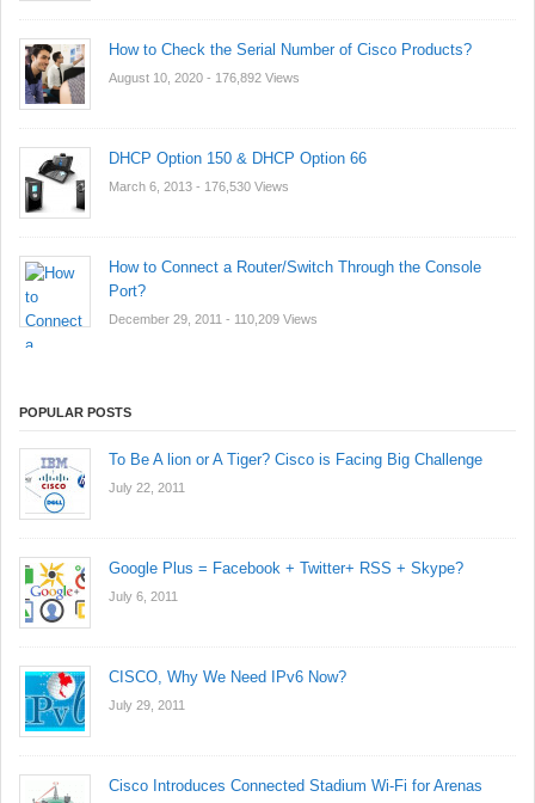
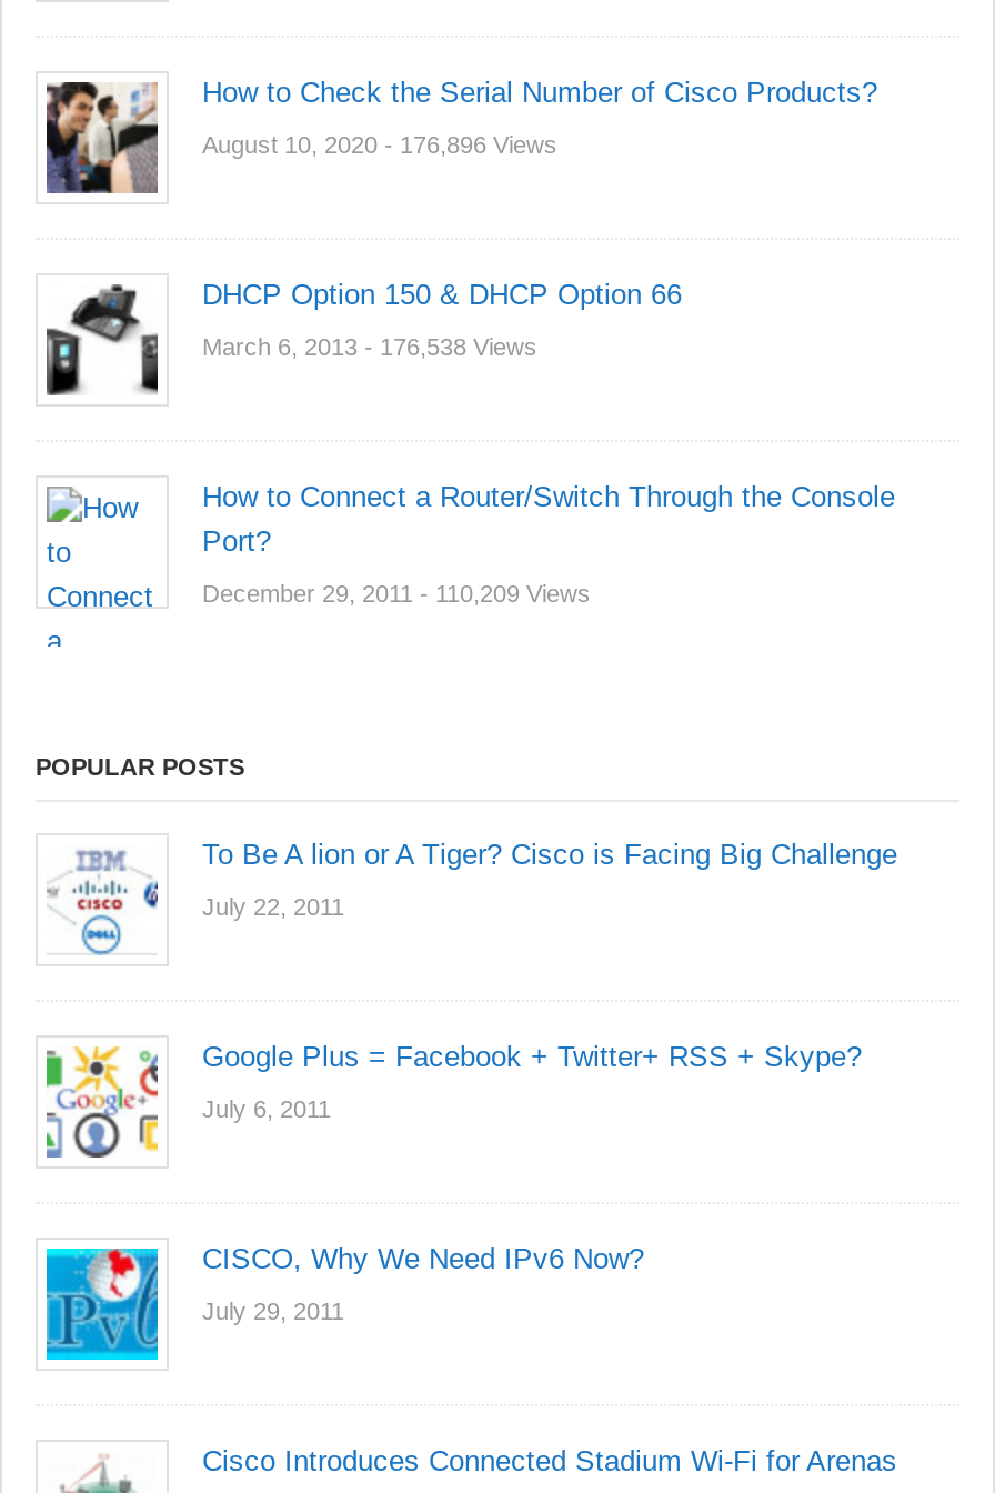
[109,71,300,85] August 10, 2020 - 176,892 Views -> [202,131,557,158] August 10, 2020 - 176,896 Views
[109,179,289,194] March 6, 2013 - 176,530 Views -> [202,333,537,360] March 6, 2013 - 176,538 Views

